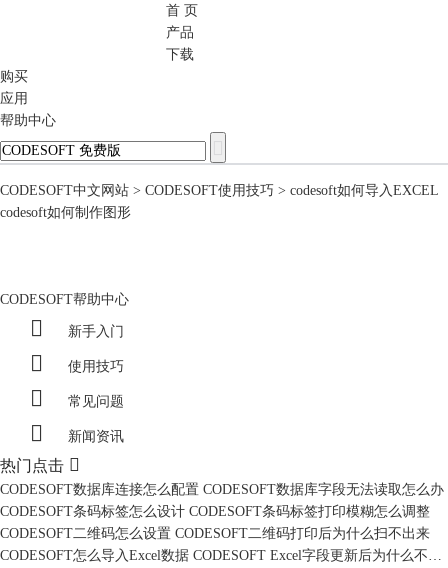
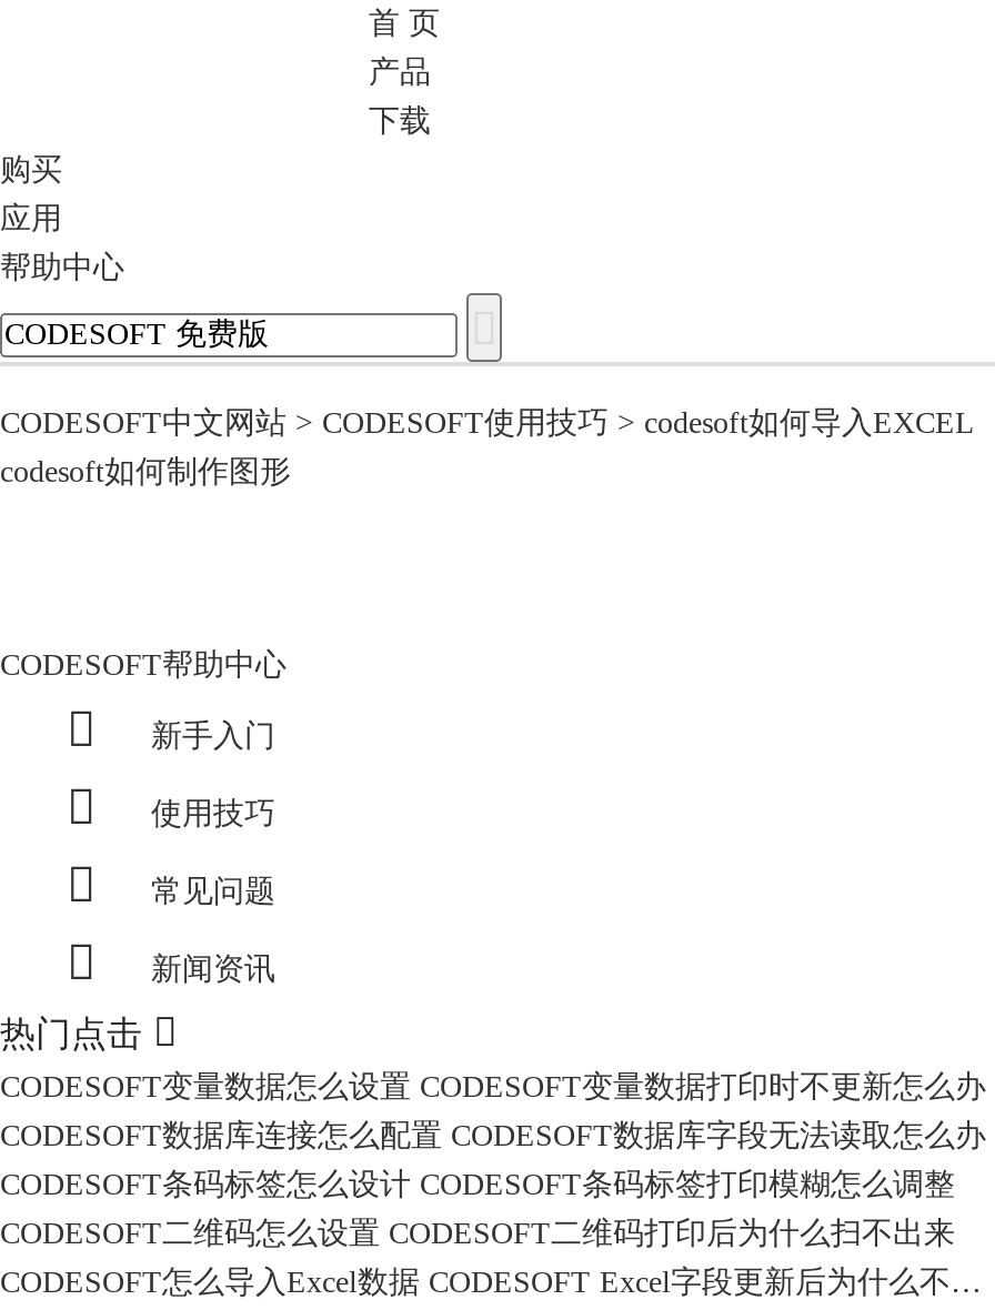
none -> [0,1070,986,1104] CODESOFT变量数据怎么设置 CODESOFT变量数据打印时不更新怎么办

